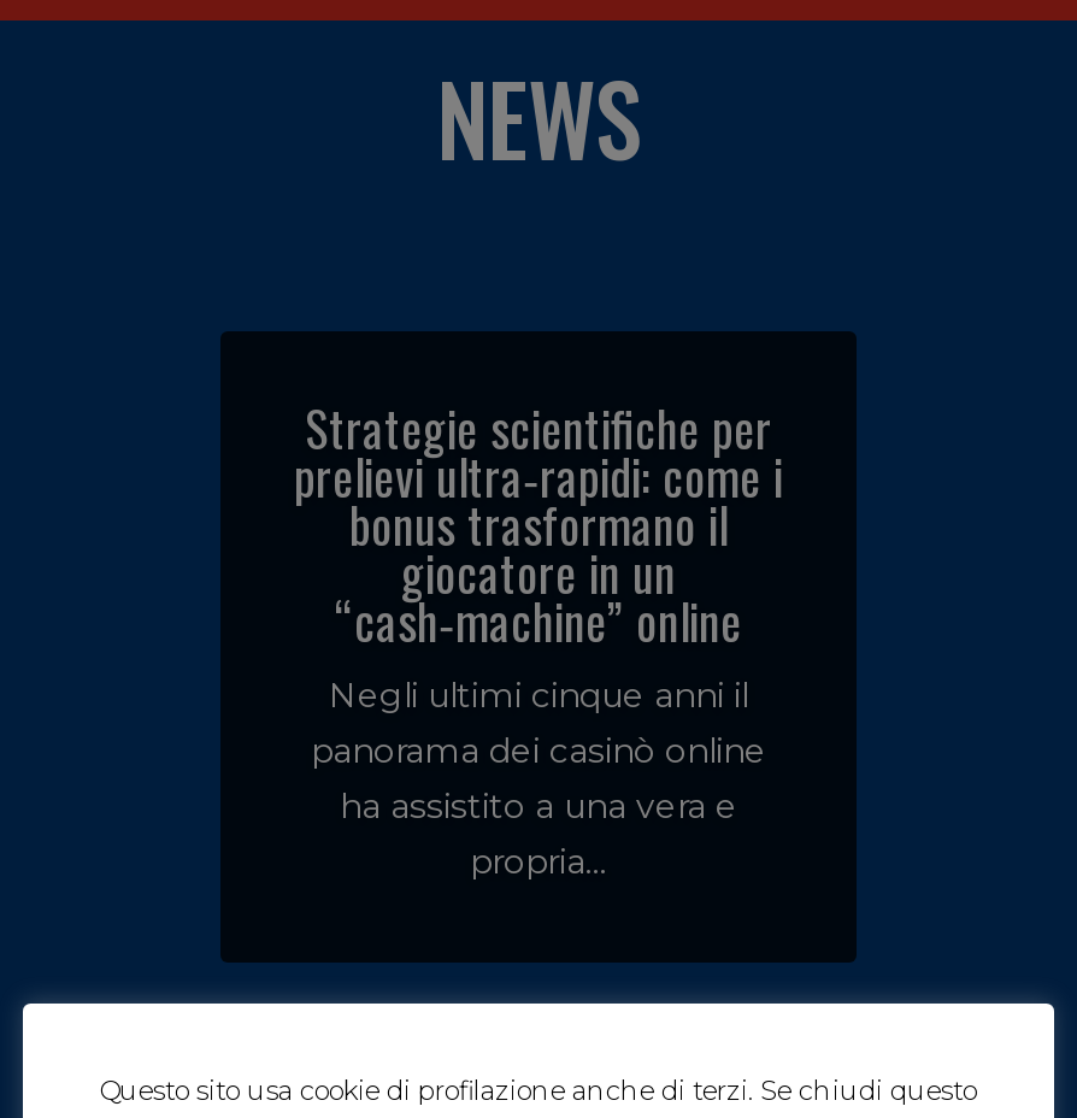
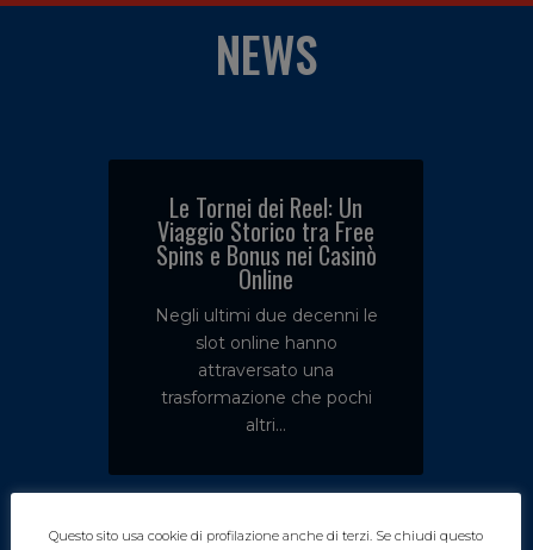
[294,391,783,882] Strategie scientifiche per | prelievi ultra‑rapidi: come i | bonus trasformano il | giocatore in un | “cash‑machine” online | Negli ultimi cinque anni il | panorama dei casinò online | ha assistito a una vera e | propria... -> [154,189,377,435] Le Tornei dei Reel: Un | Viaggio Storico tra Free | Spins e Bonus nei Casinò | Online | Negli ultimi due decenni le | slot online hanno | attraversato una | trasformazione che pochi | altri...

